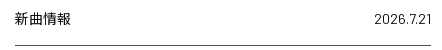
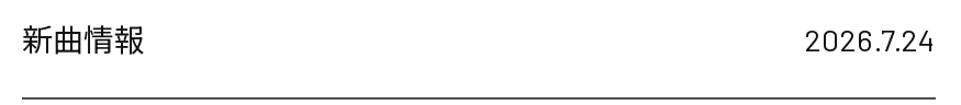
[374,10,431,27] 2026.7.21 -> [804,22,936,59] 2026.7.24

